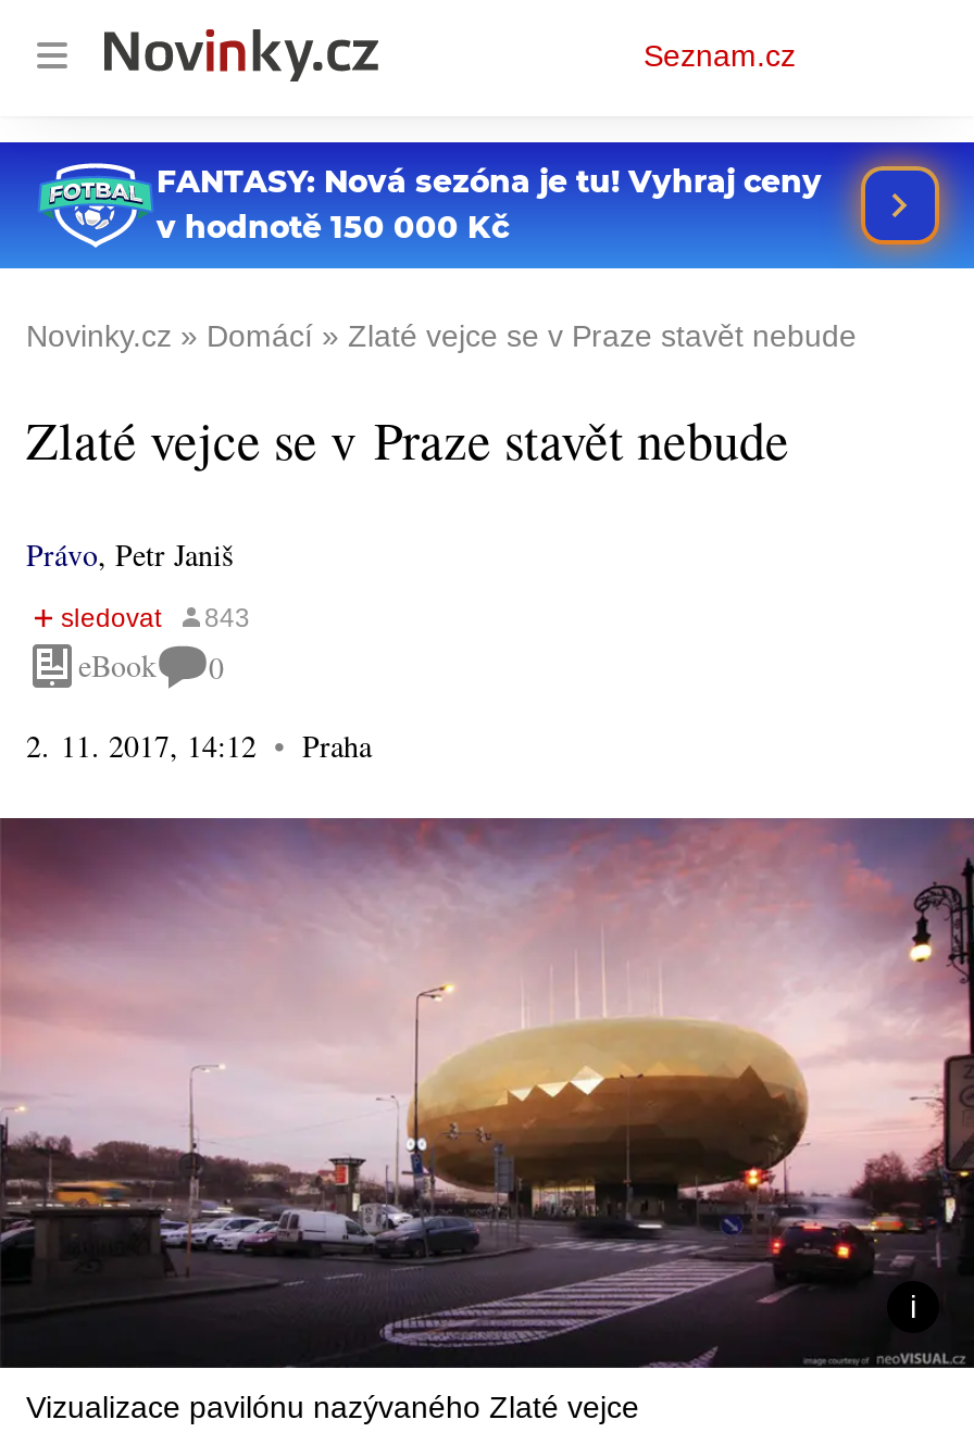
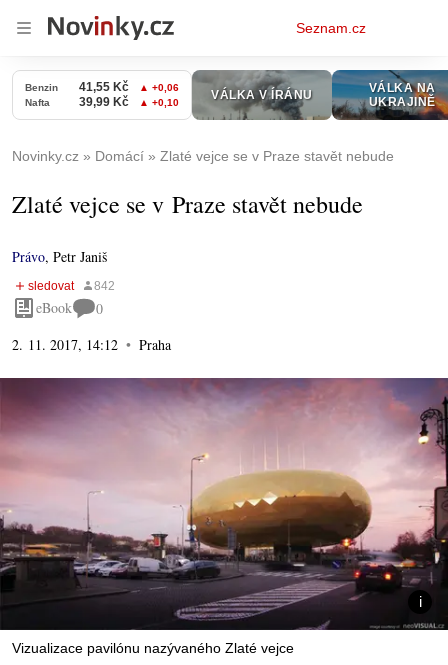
[7,140,967,271] [image] -> [3,68,445,125] [image]

